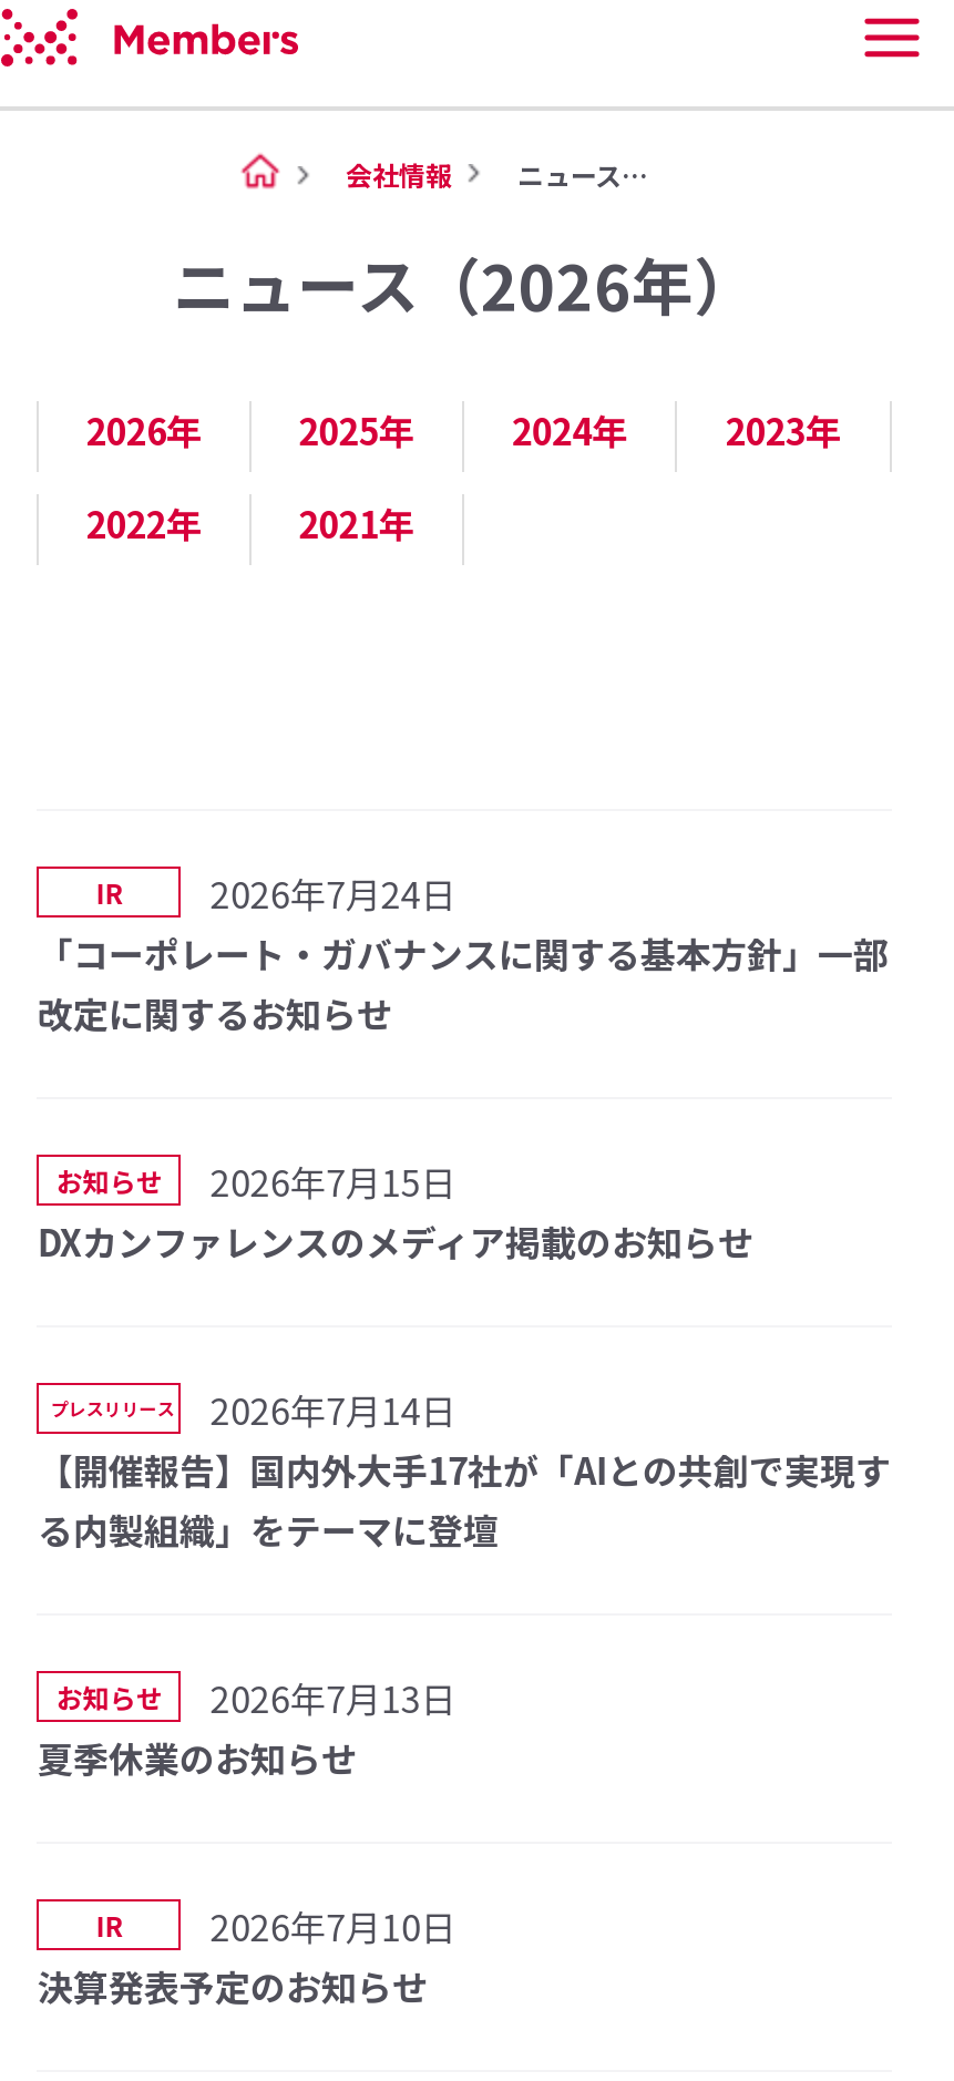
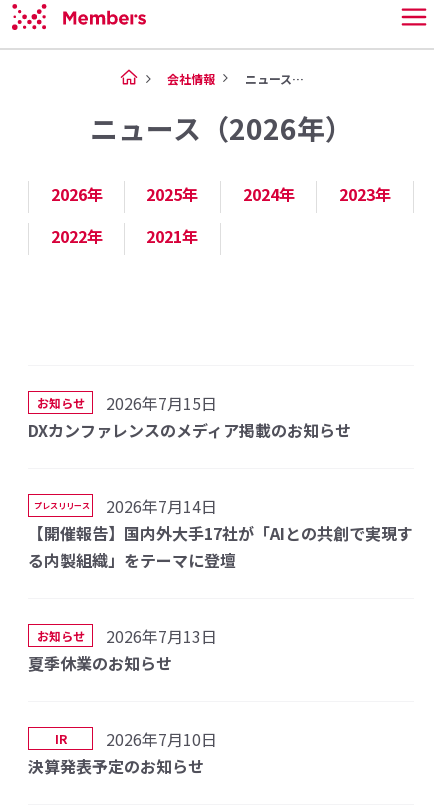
[37,867,888,1039] IR | 2026年7月24日 | 「コーポレート・ガバナンスに関する基本方針」一部 | 改定に関するお知らせ -> none

